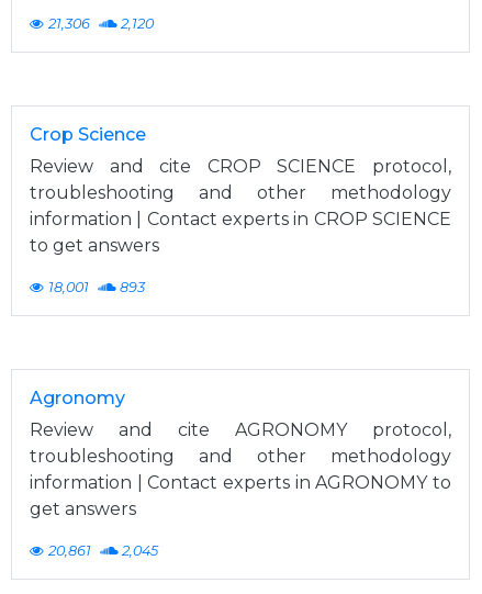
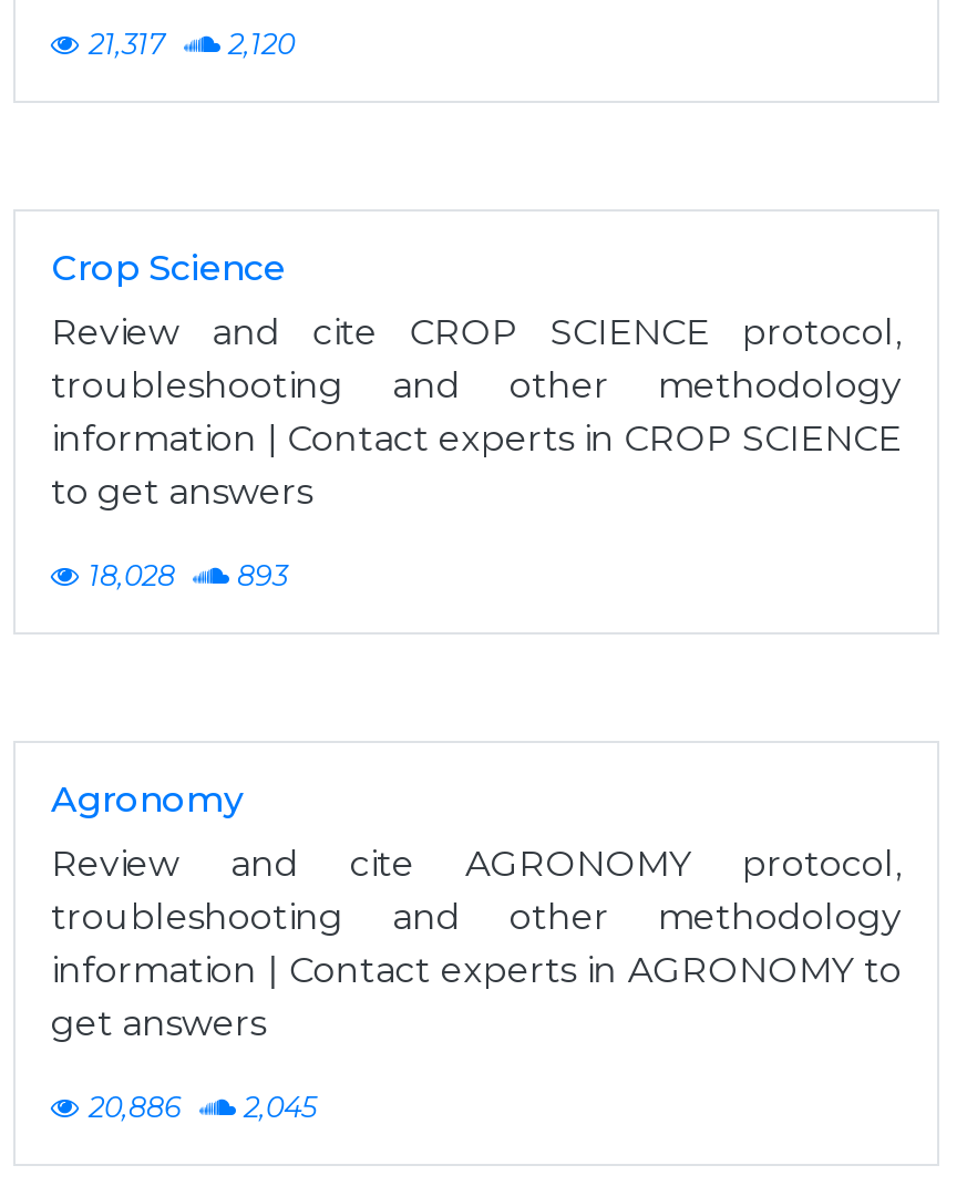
[48,15,154,32] 21,306 2,120 -> [89,27,295,60] 21,317 2,120
[48,279,145,295] 18,001 893 -> [89,559,288,592] 18,028 893
[48,542,158,559] 20,861 2,045 -> [89,1090,317,1123] 20,886 2,045

